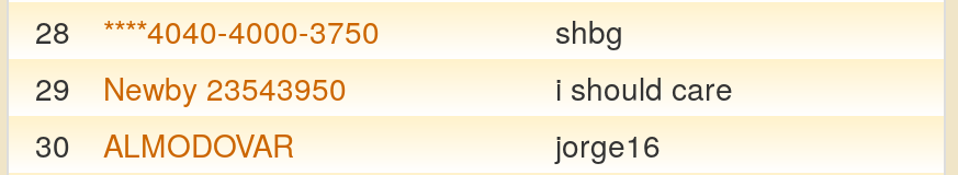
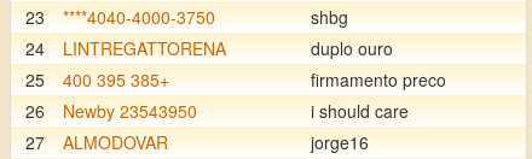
[35,9,380,52] 28 ****4040-4000-3750 -> [25,5,215,29] 23 ****4040-4000-3750
[35,66,70,109] 29 -> [25,36,446,123] 24 | LINTREGATTORENA | duplo ouro | 25 | 400 395 385+ | firmamento preco | 26
[35,122,294,166] 30 ALMODOVAR -> [25,130,168,154] 27 ALMODOVAR

